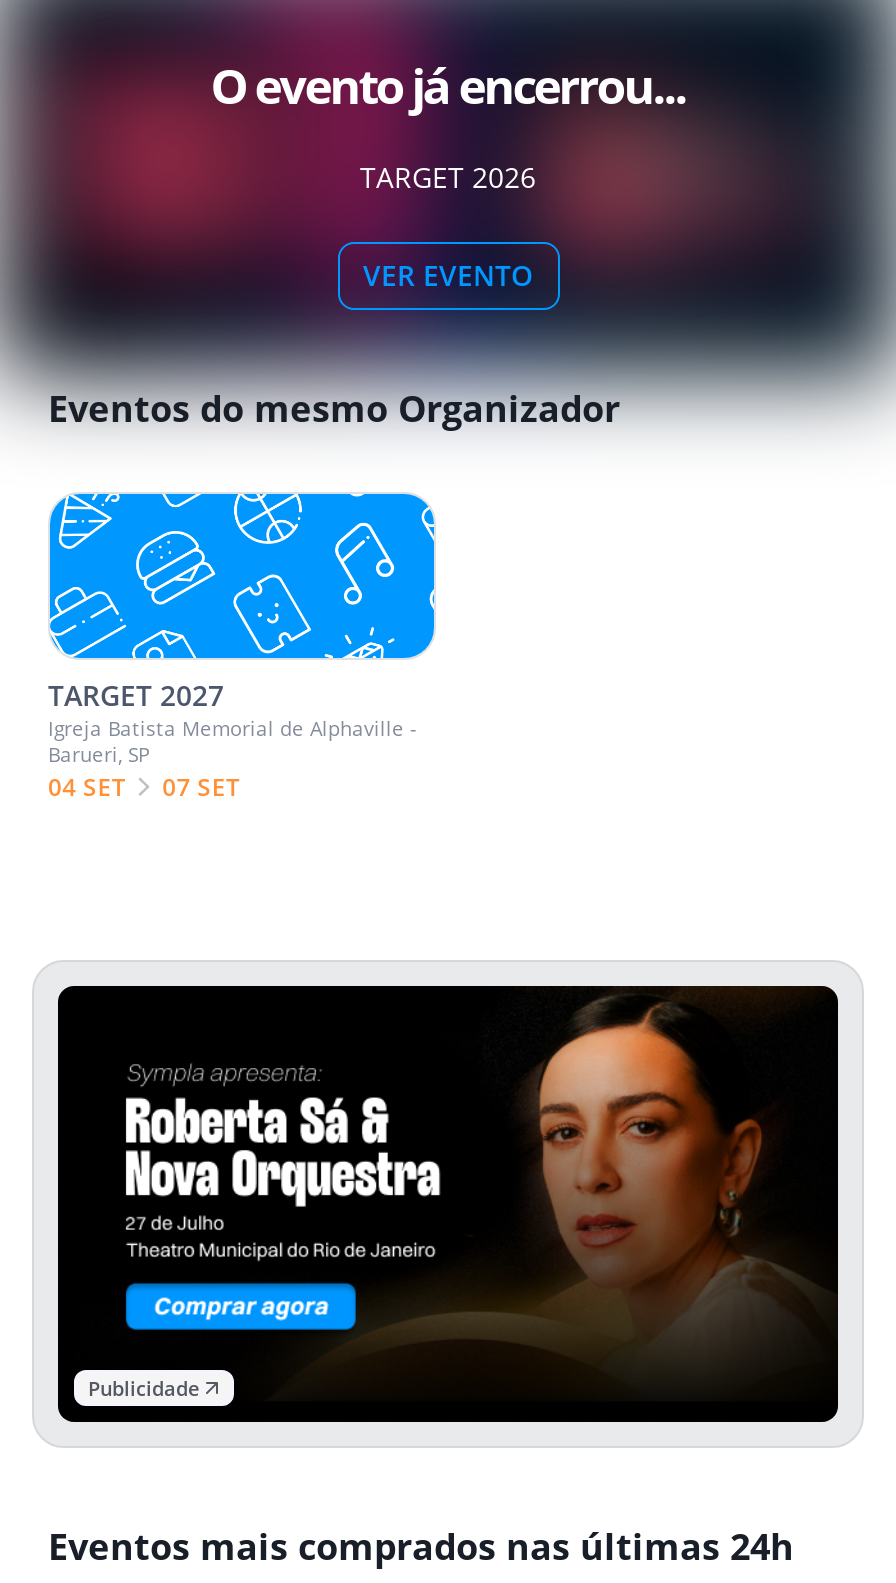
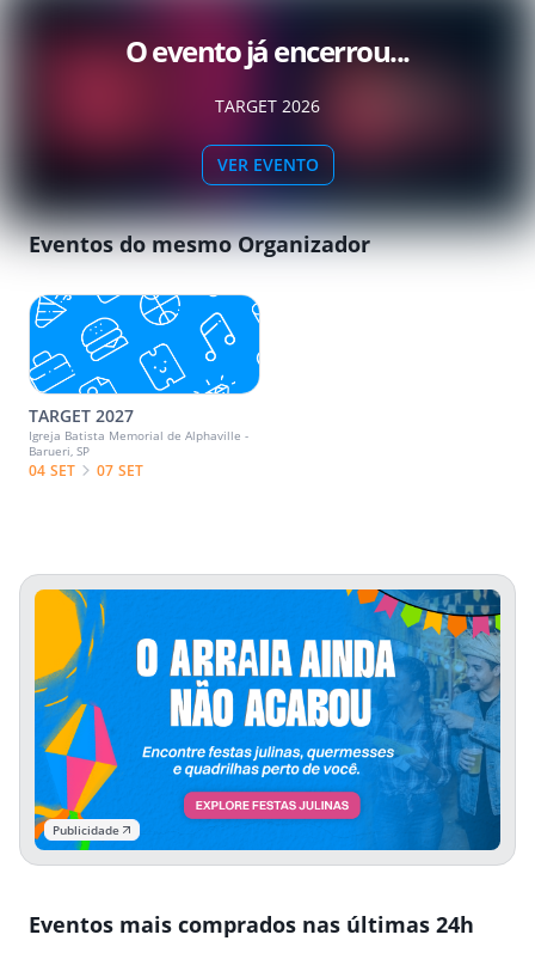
[56,984,840,1424] [image] -> [33,588,502,851] [image]

